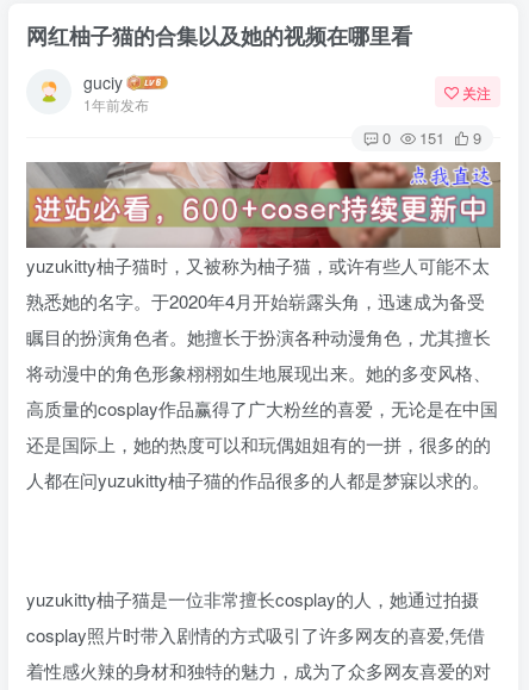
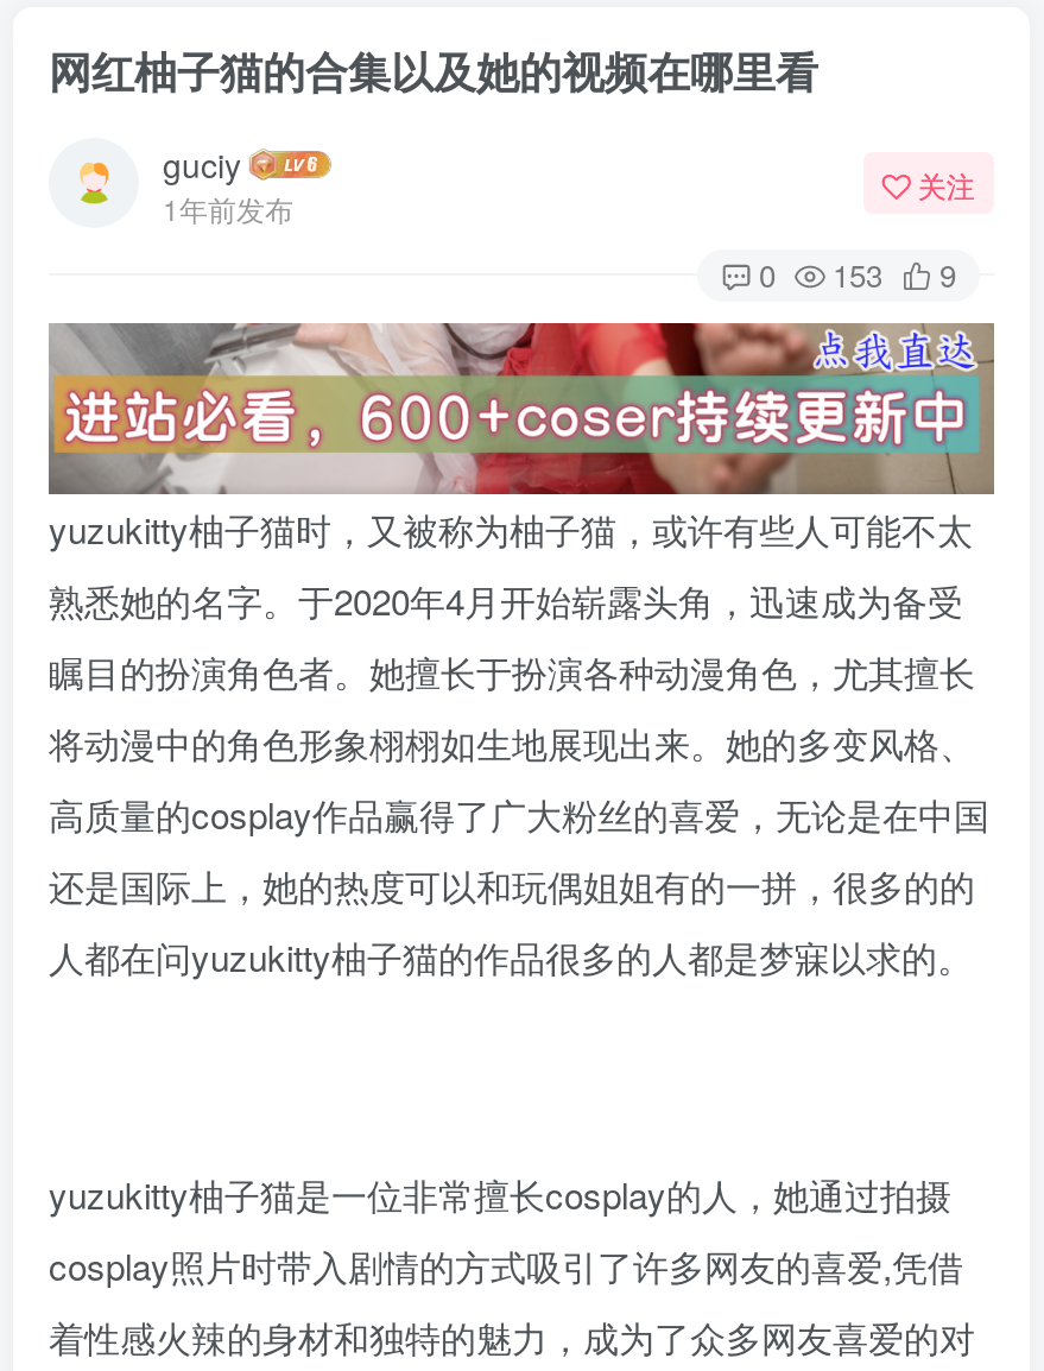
[382,126,481,149] 0 151 9 -> [759,252,956,297] 0 153 9

